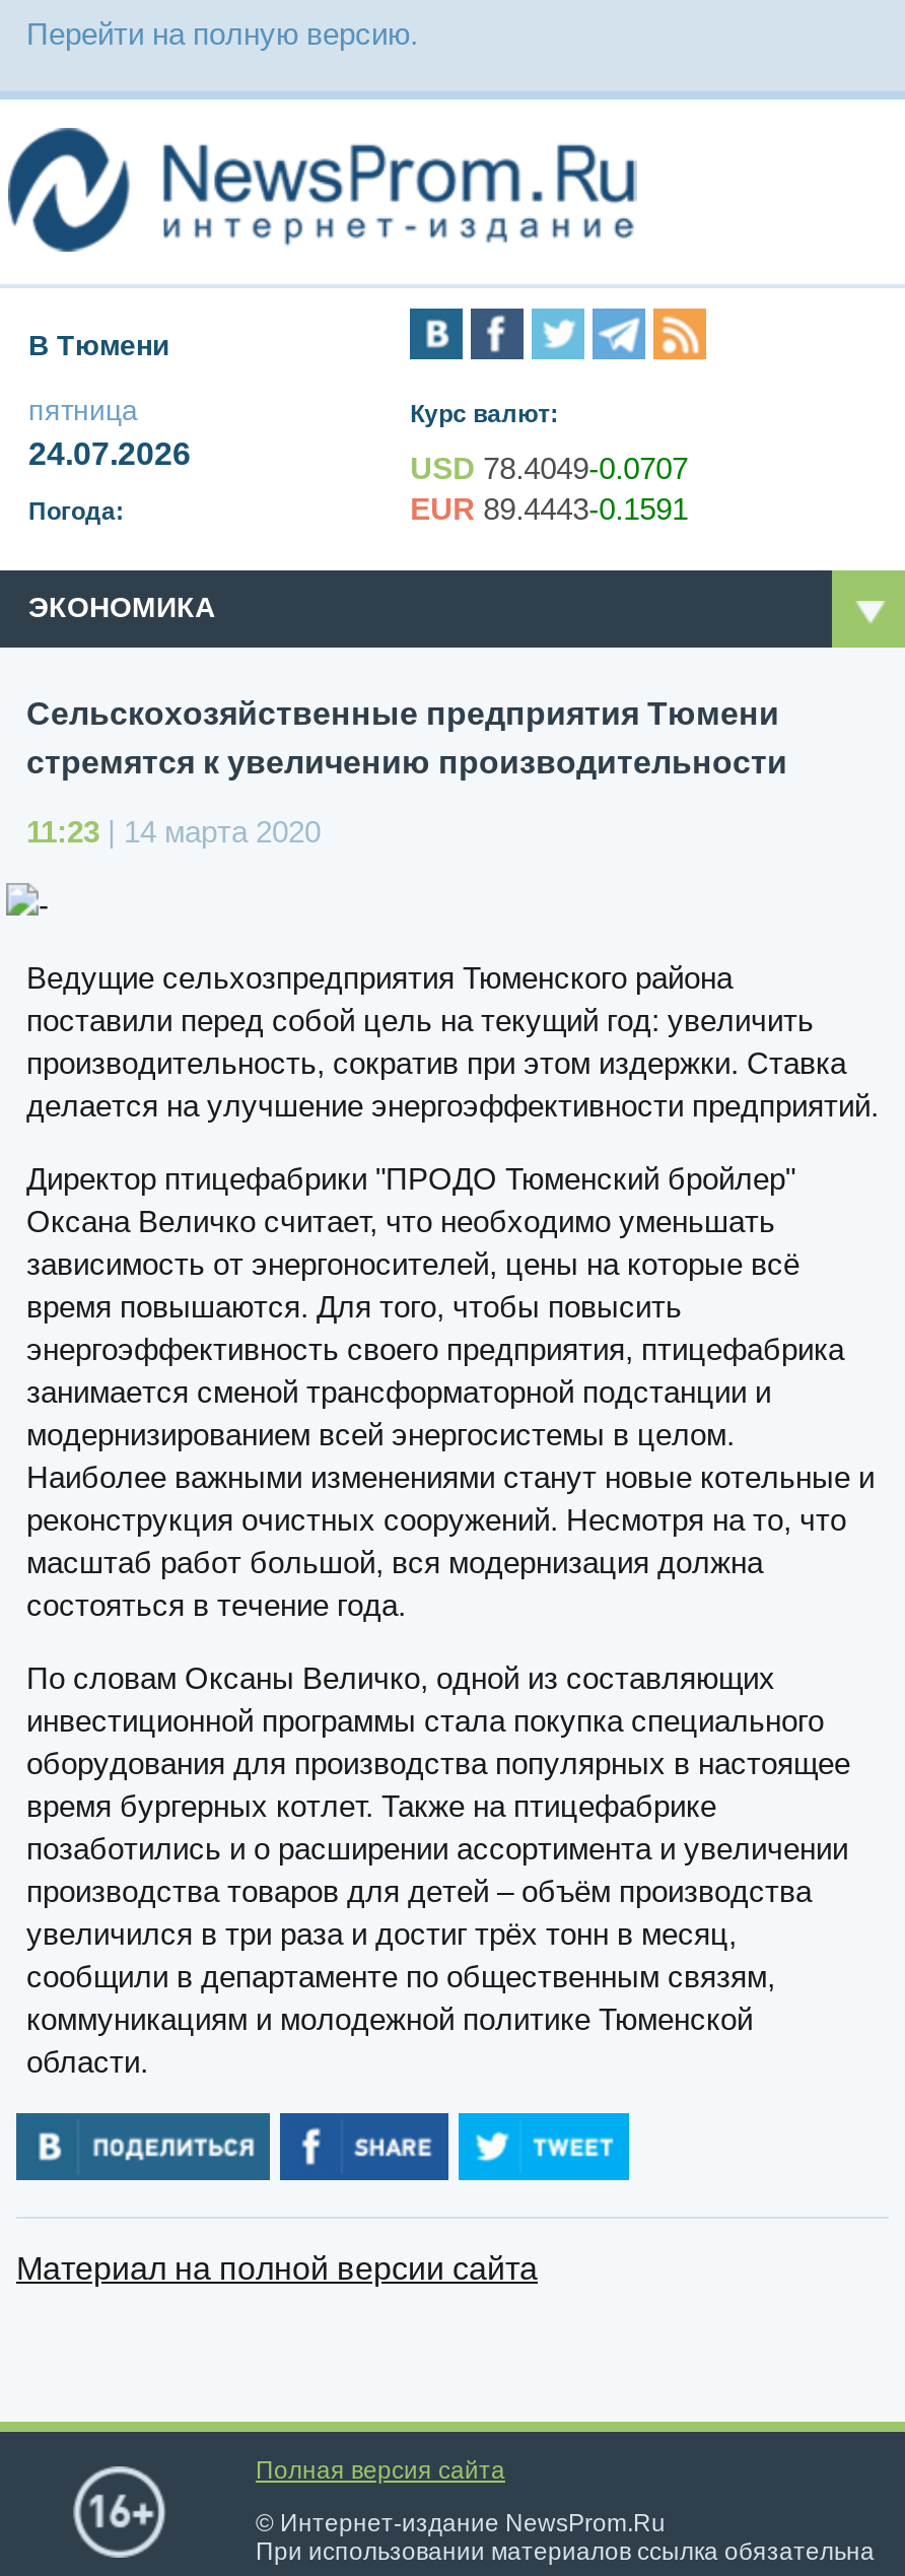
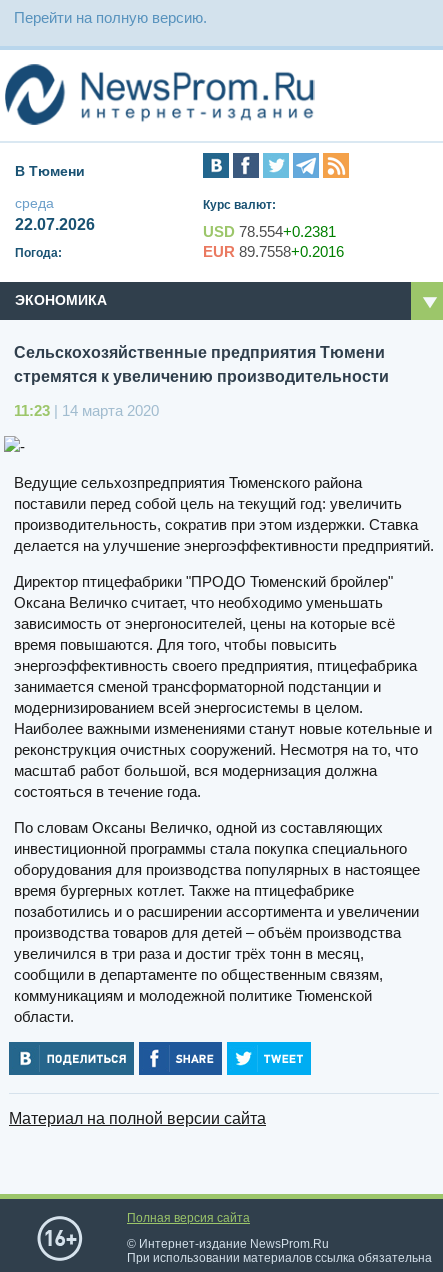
[28,395,191,472] пятница | 24.07.2026 -> [15,195,95,233] среда | 22.07.2026
[410,451,688,486] USD 78.4049-0.0707 -> [203,223,336,240] USD 78.554+0.2381
[410,492,688,527] EUR 89.4443-0.1591 -> [203,243,344,260] EUR 89.7558+0.2016

